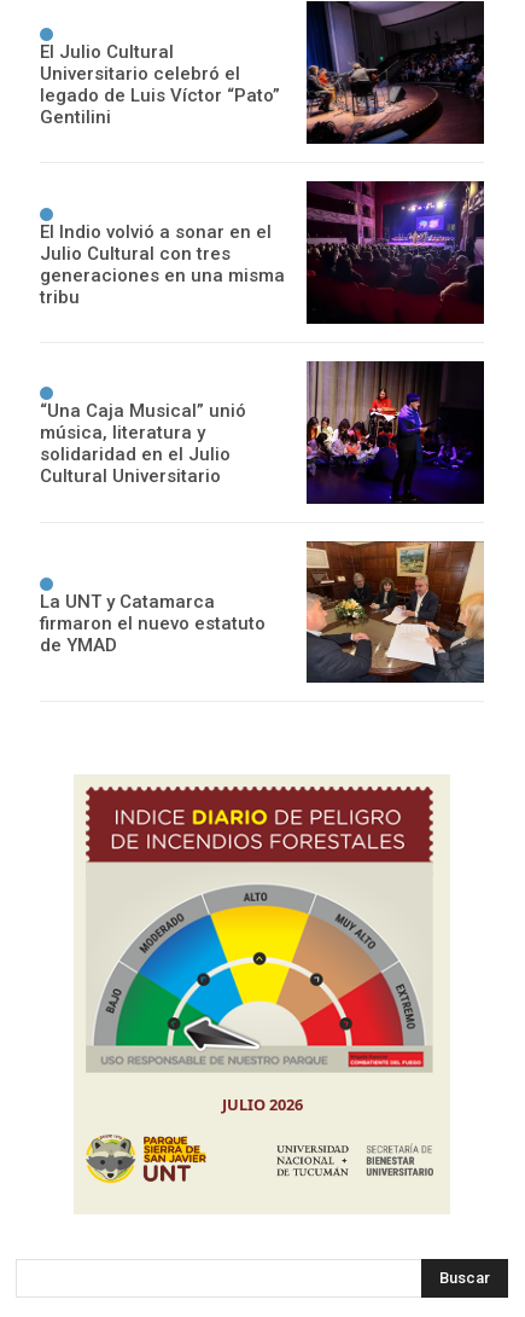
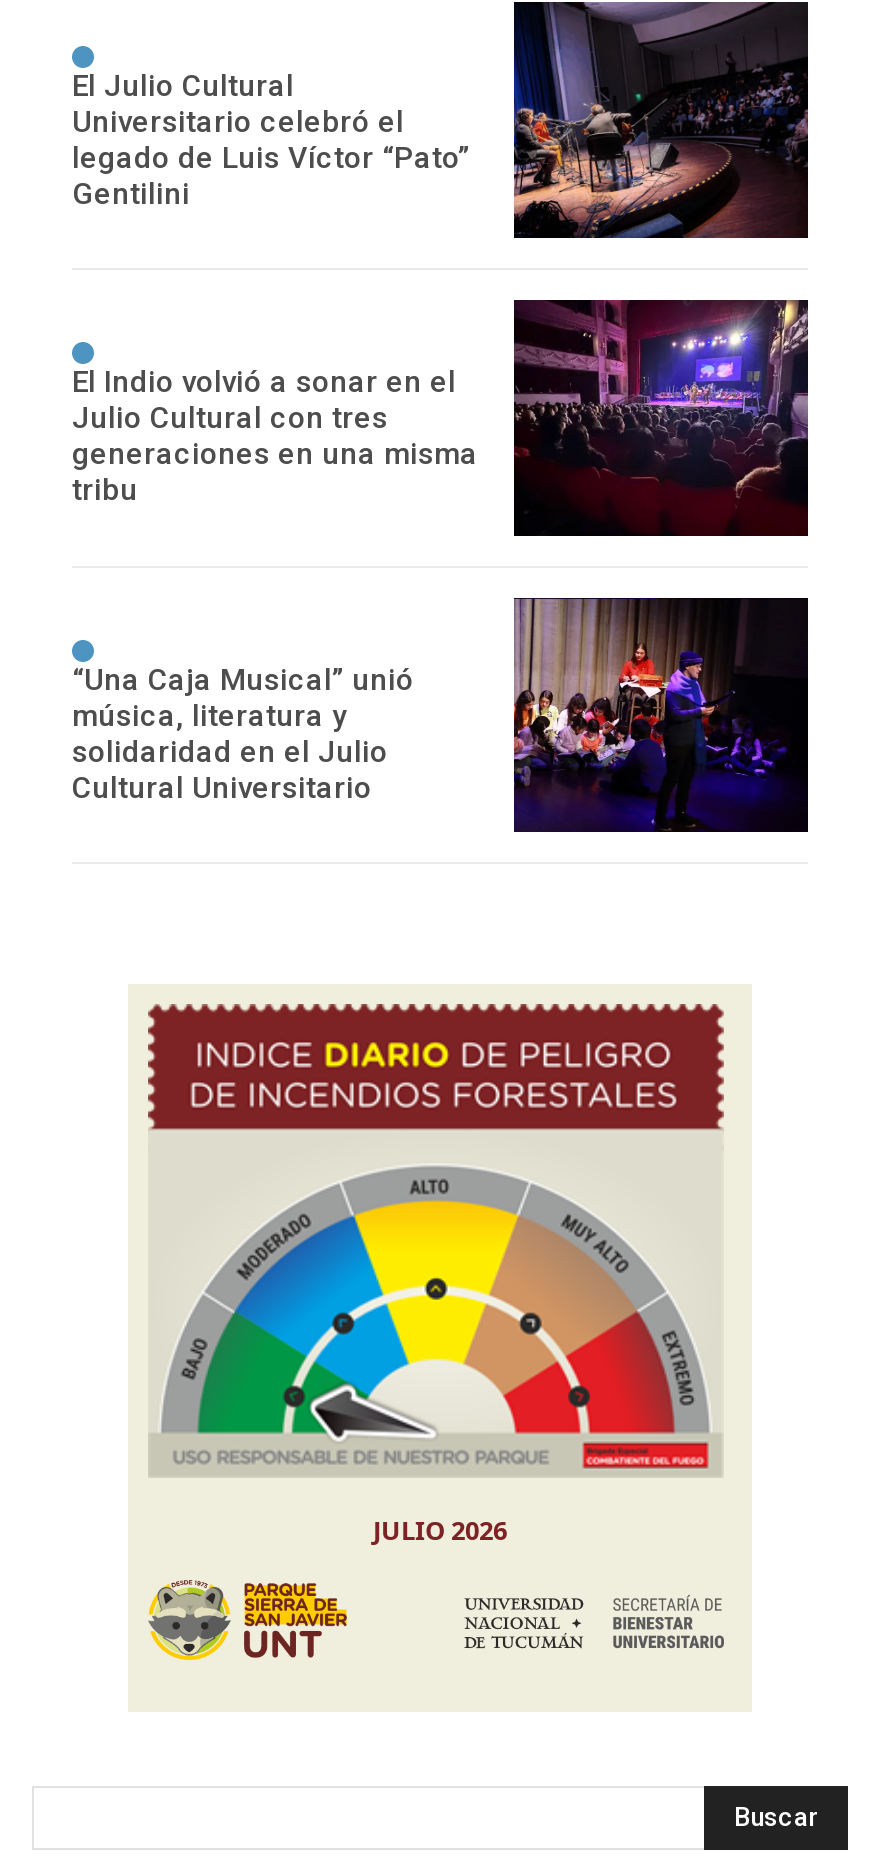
[40,540,485,683] [image] | La UNT y Catamarca | firmaron el nuevo estatuto | de YMAD -> none

